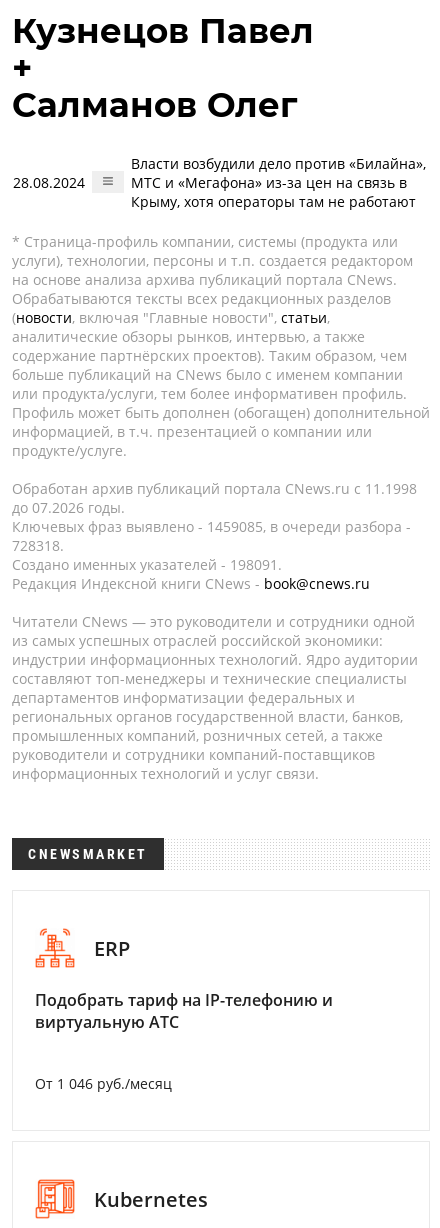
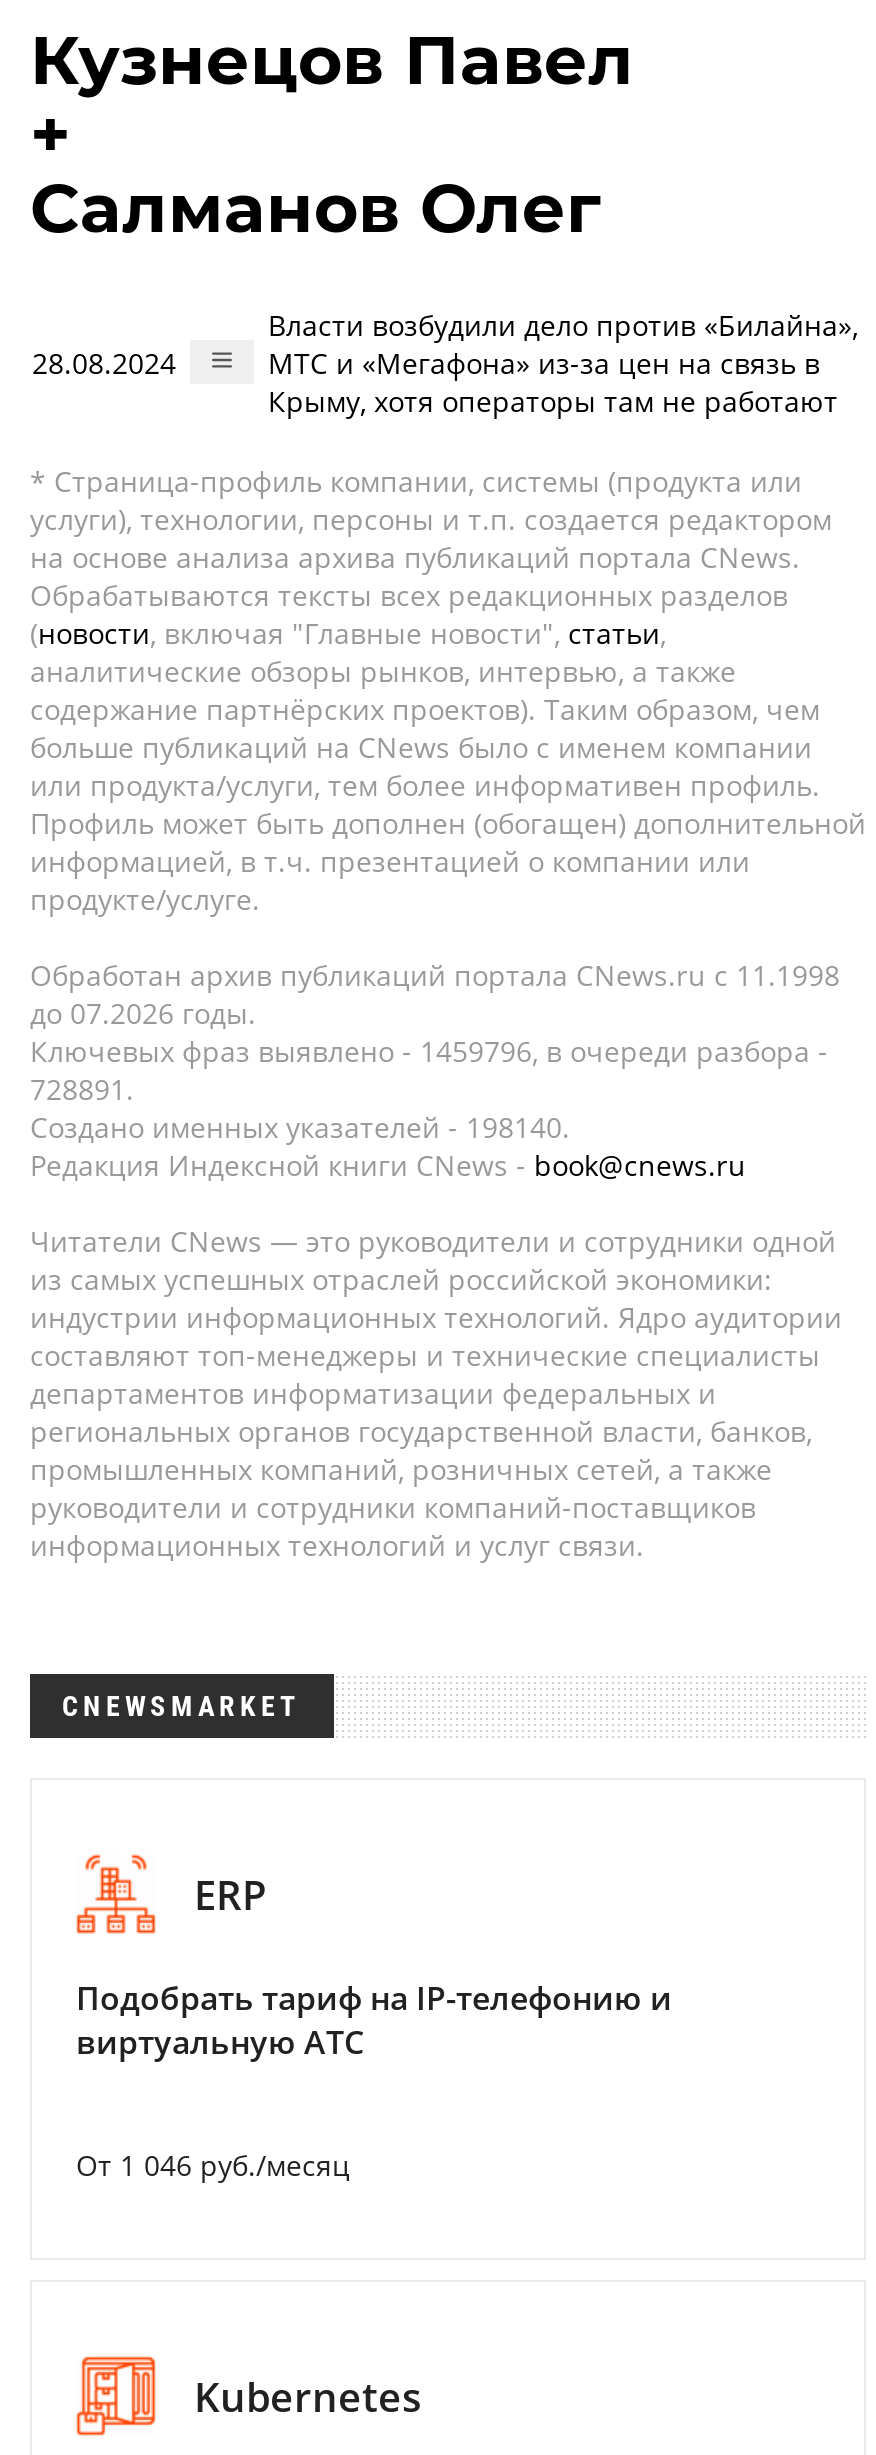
[12,517,411,536] Ключевых фраз выявлено - 1459085, в очереди разбора - -> [30,1032,828,1070] Ключевых фраз выявлено - 1459796, в очереди разбора -
[12,536,64,555] 728318. -> [30,1070,134,1108] 728891.
[12,555,282,574] Создано именных указателей - 198091. -> [30,1108,570,1146] Создано именных указателей - 198140.

